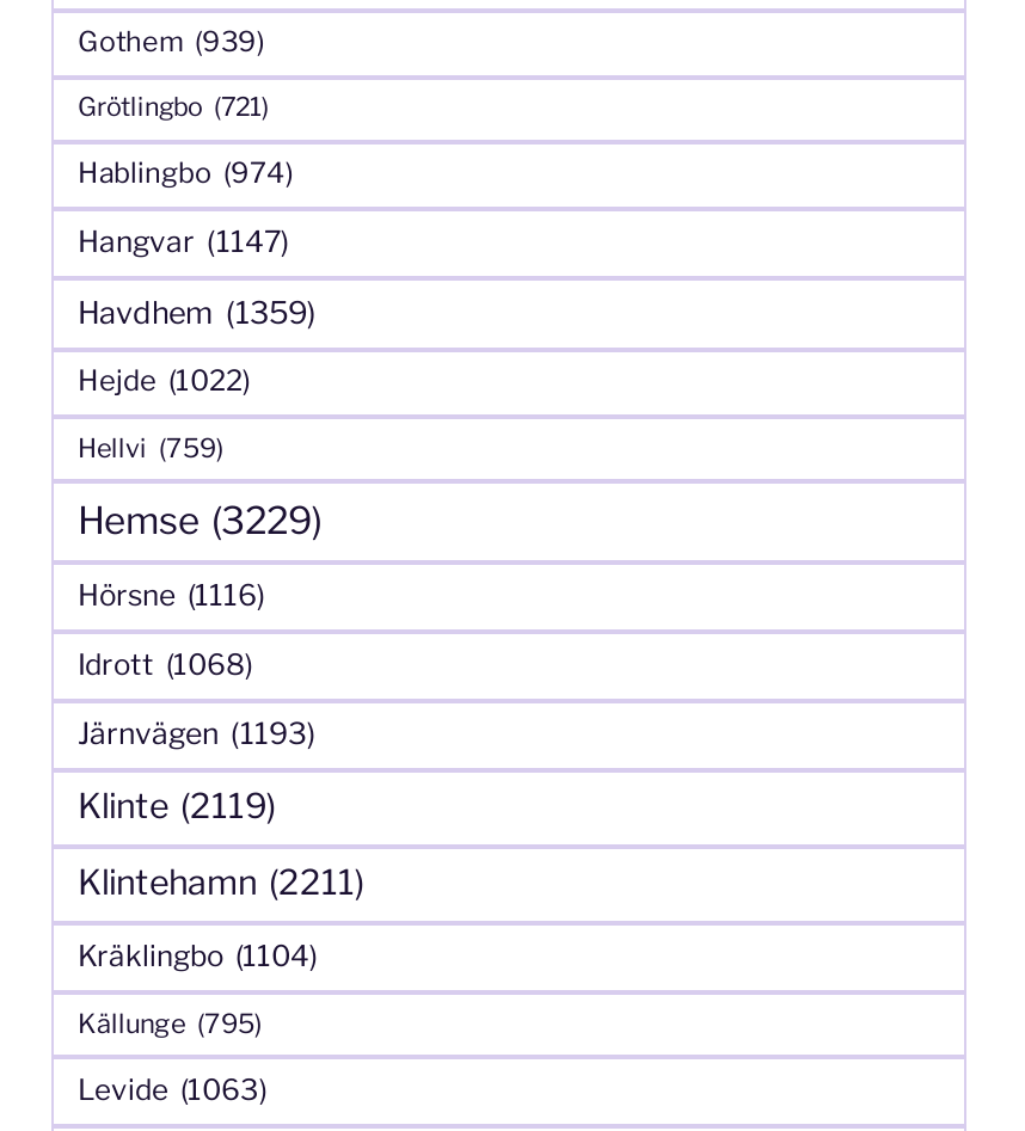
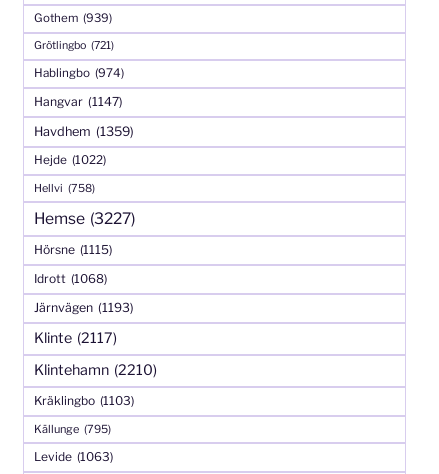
[78,430,223,464] Hellvi (759) -> [34,181,95,195] Hellvi (758)
[78,497,321,543] Hemse (3229) -> [34,209,135,228] Hemse (3227)
[78,576,264,612] Hörsne (1116) -> [34,242,112,257] Hörsne (1115)
[78,784,276,827] Klinte (2119) -> [34,329,117,347] Klinte (2117)
[78,860,364,903] Klintehamn (2211) -> [34,361,157,379] Klintehamn (2210)
[78,937,317,973] Kräklingbo (1104) -> [34,393,134,408] Kräklingbo (1103)

